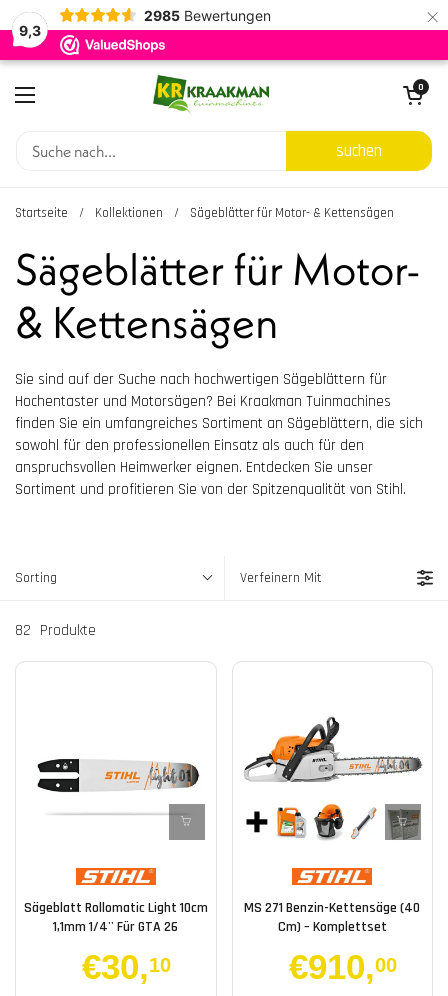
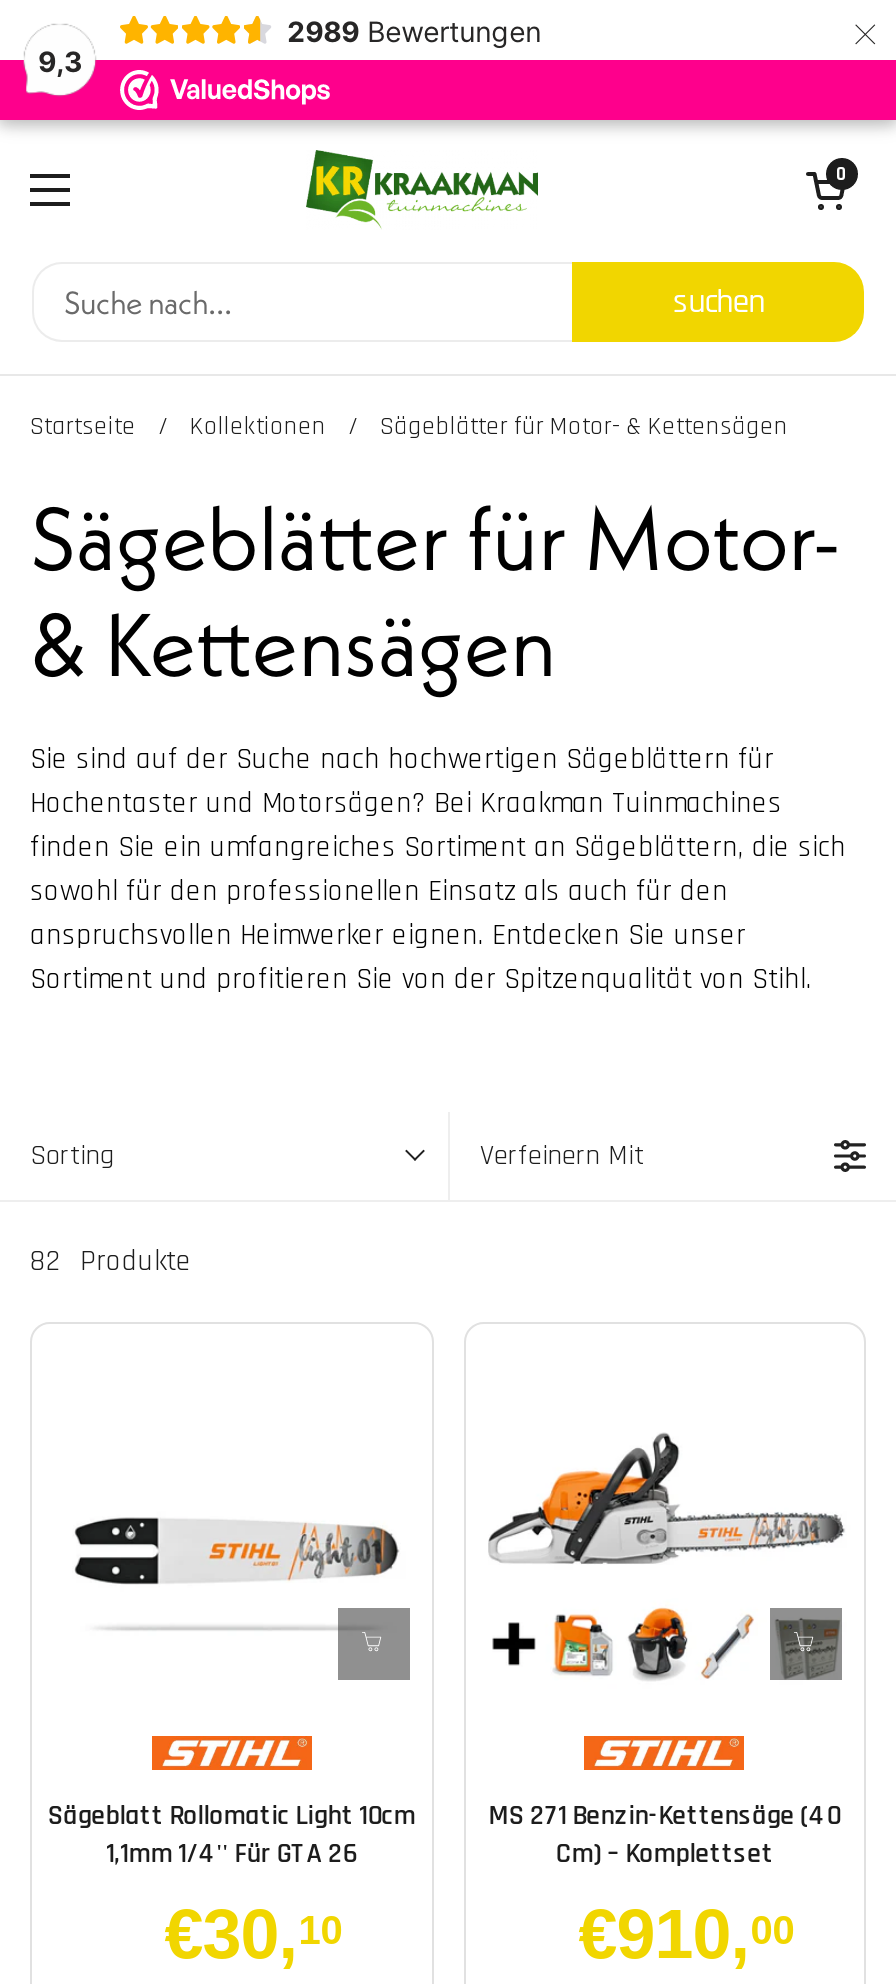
[144,6,271,23] 2985 Bewertungen -> [287,13,541,47] 2989 Bewertungen

